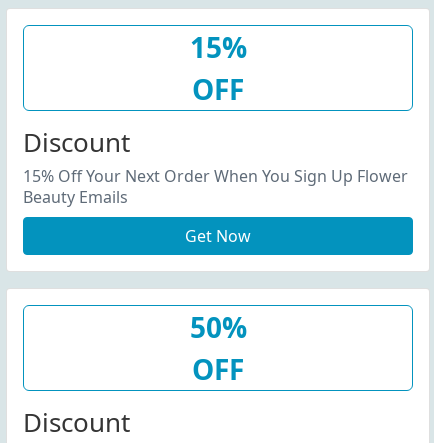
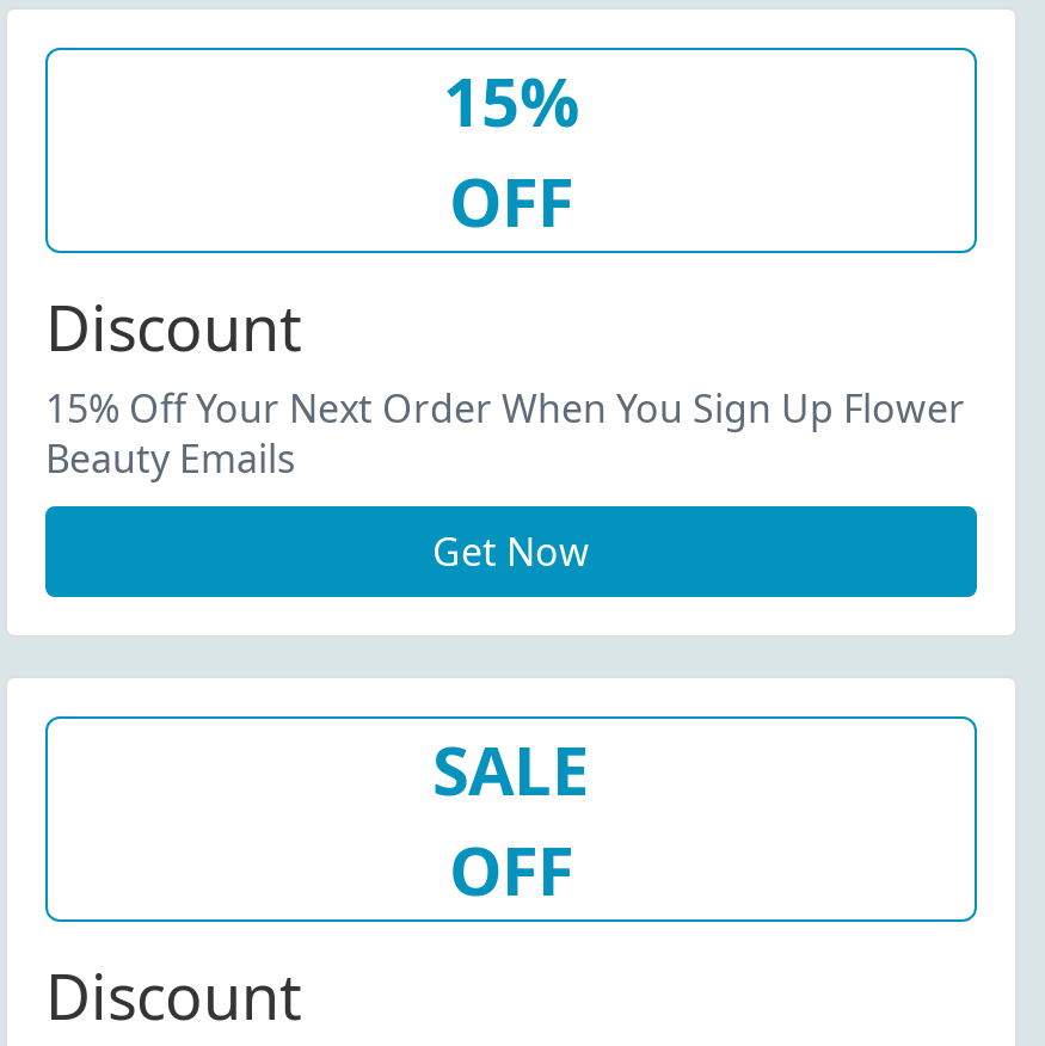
[189,308,246,346] 50% -> [432,724,590,814] SALE

